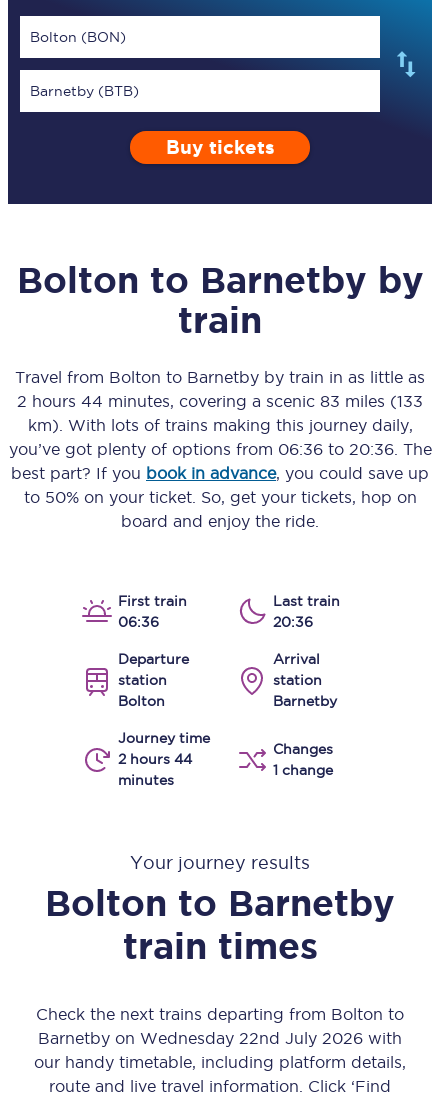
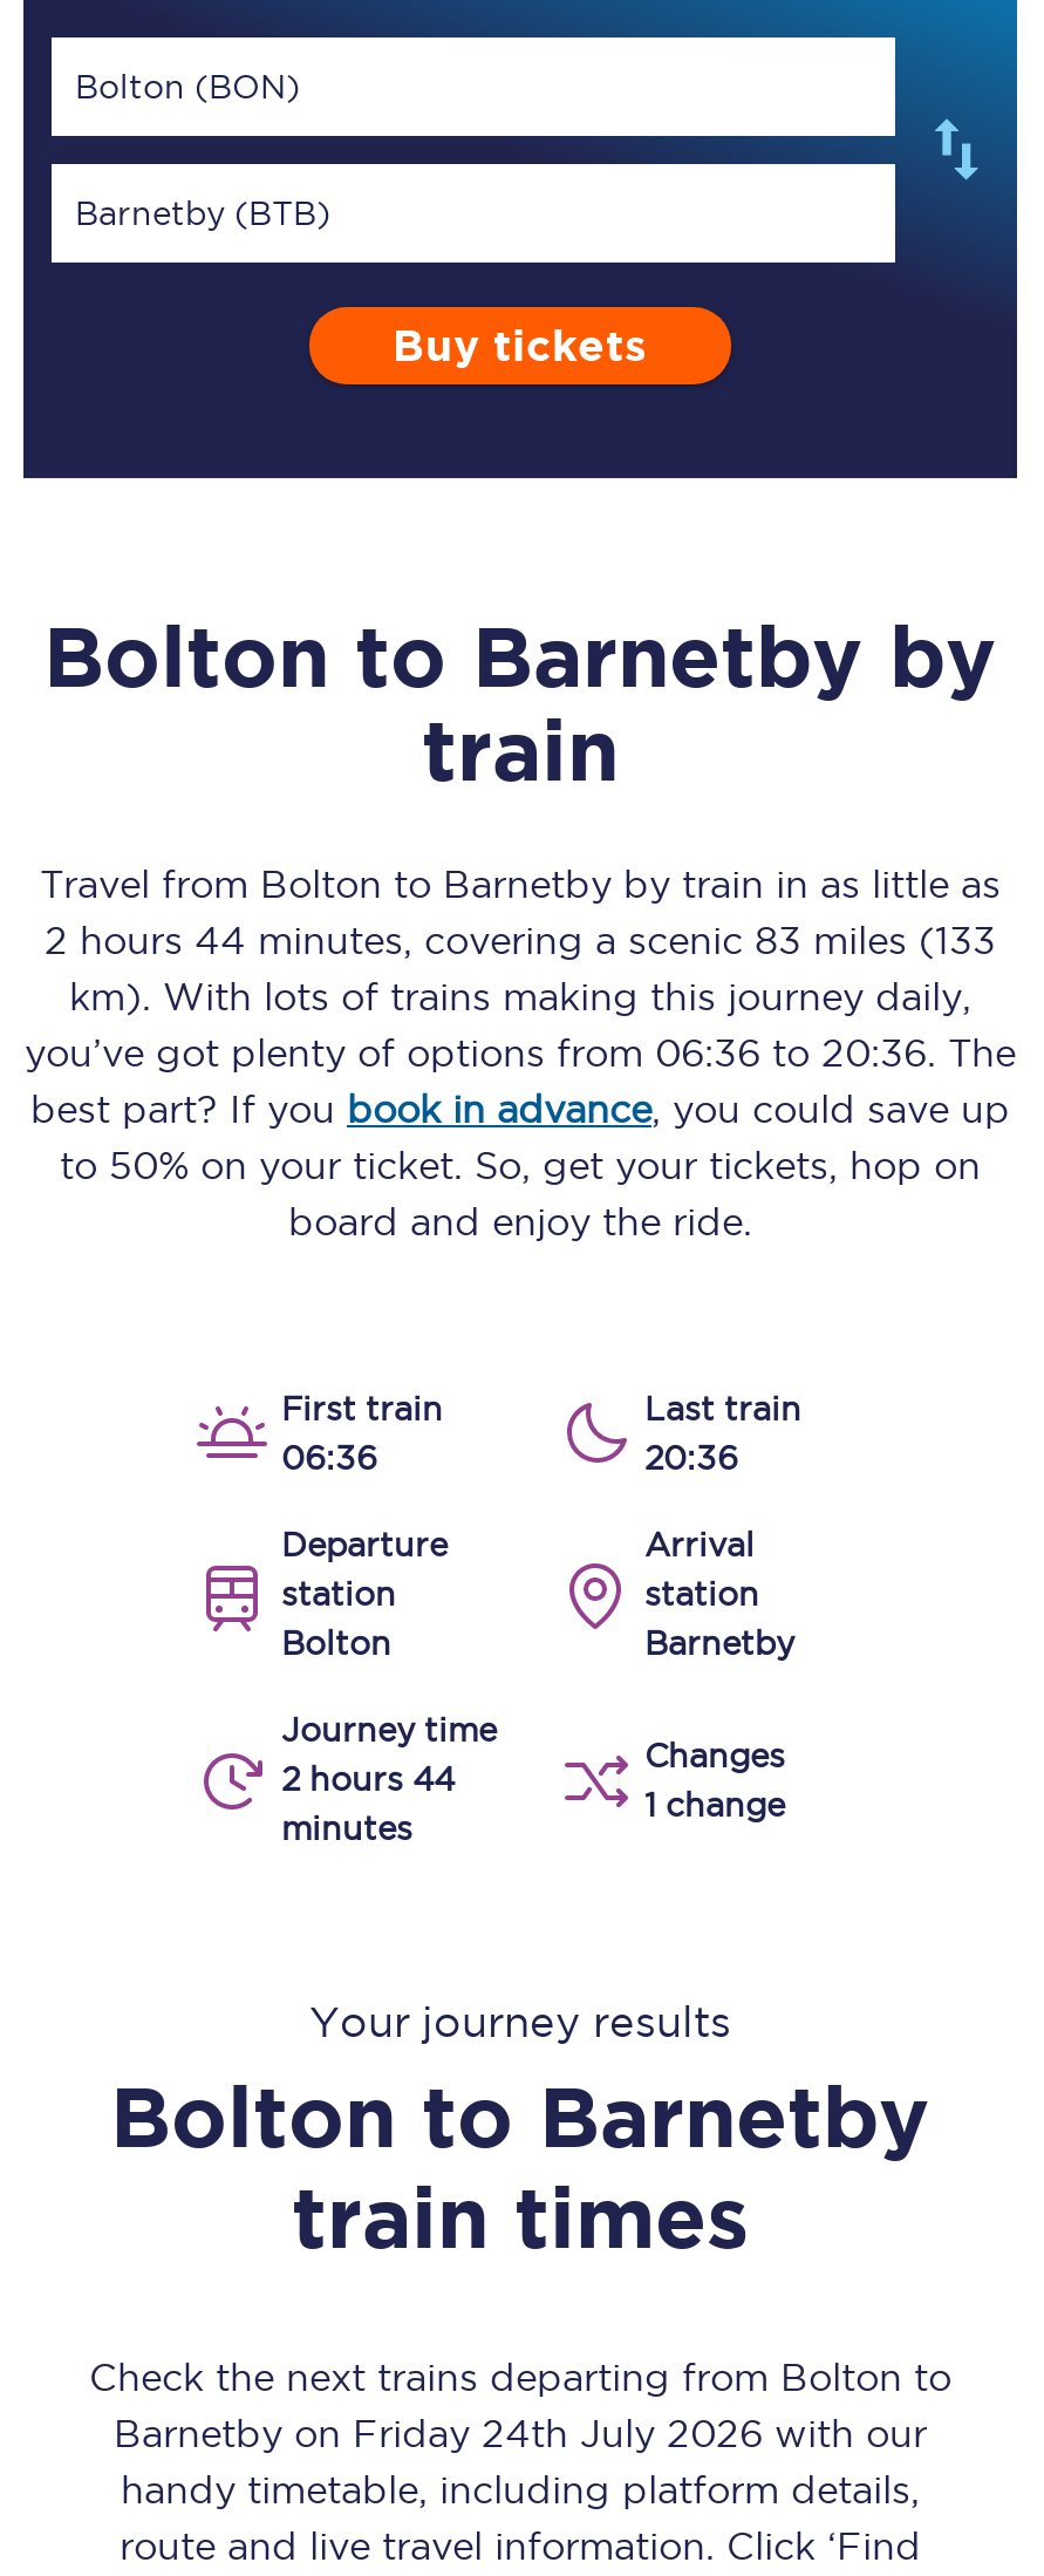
[34,1029,406,1071] Barnetby on Wednesday 22nd July 2026 with | our handy timetable, including platform details, -> [114,2412,927,2510] Barnetby on Friday 24th July 2026 with our | handy timetable, including platform details,

